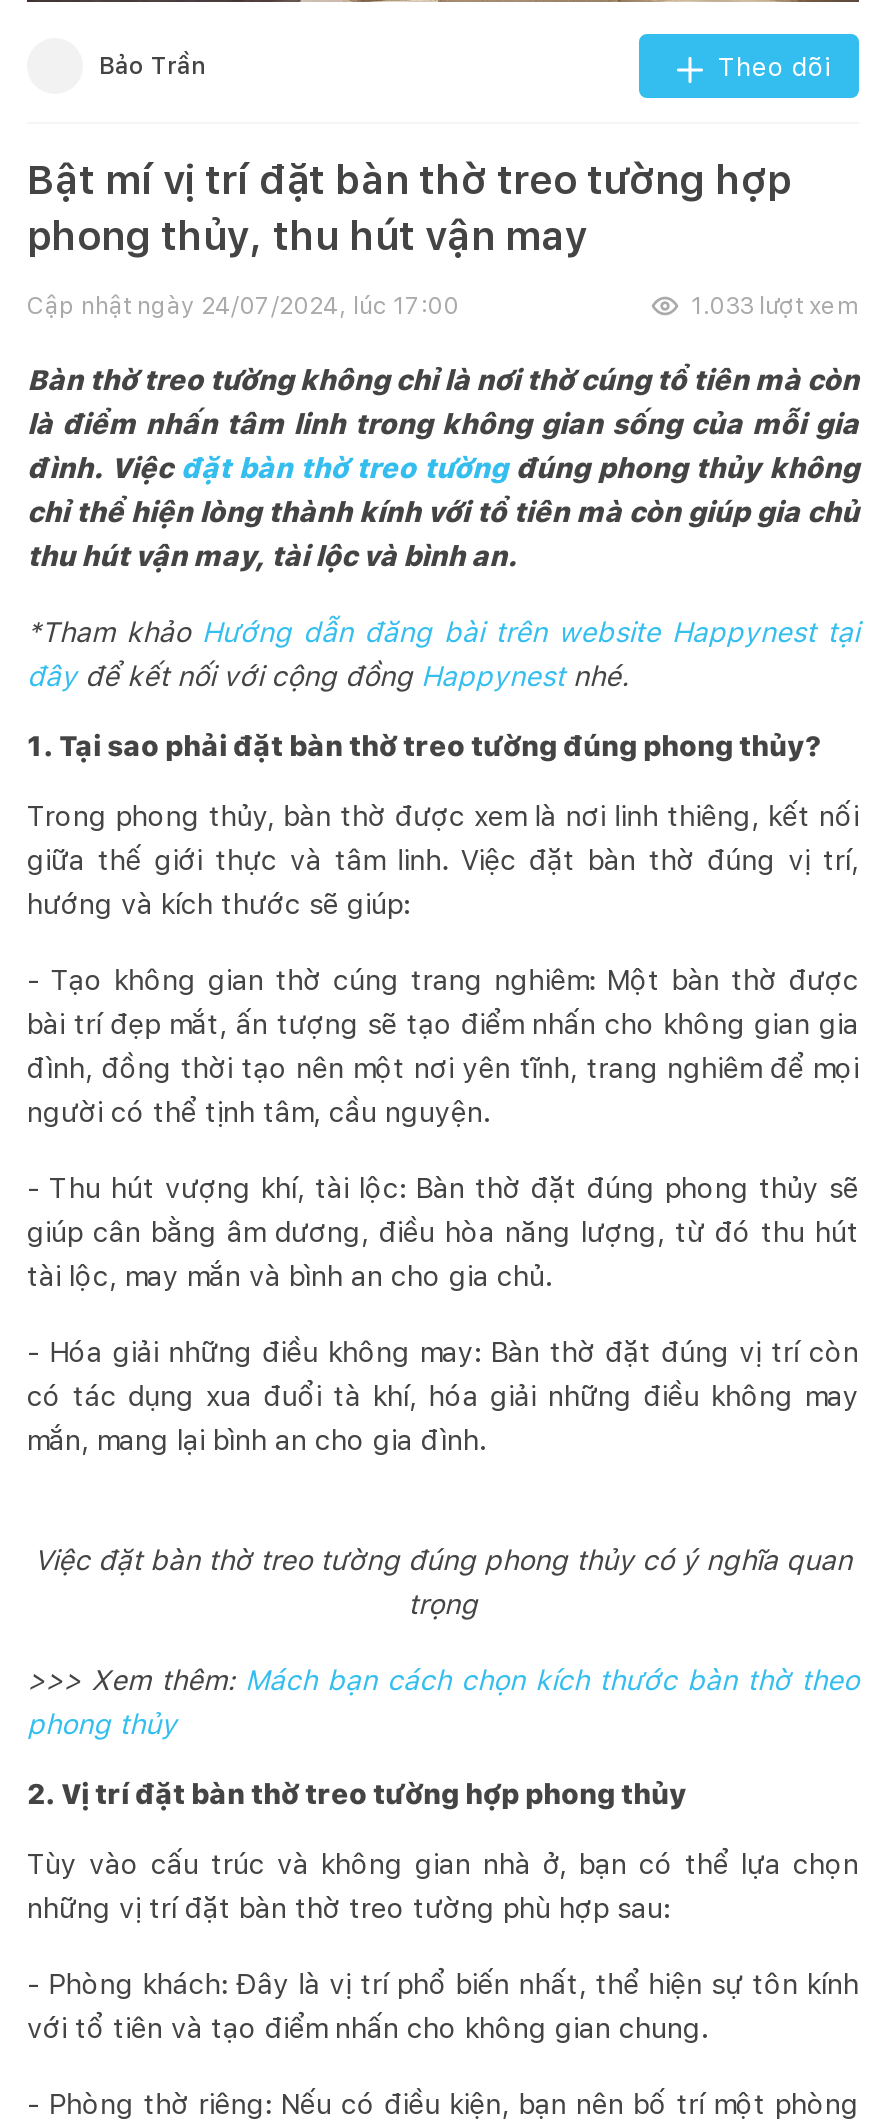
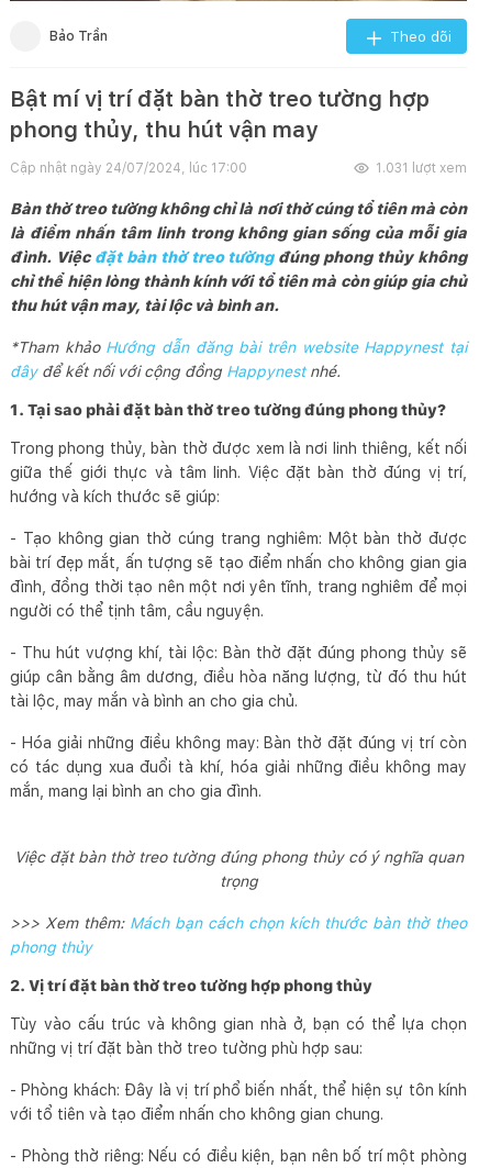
[691,292,859,320] 1.033 lượt xem -> [376,160,467,176] 1.031 lượt xem

